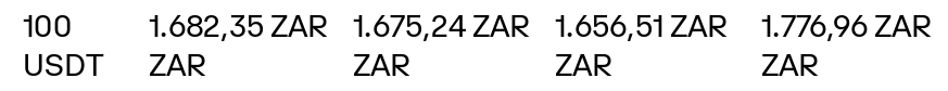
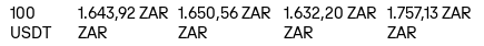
[149,5,327,44] 1.682,35 ZAR -> [78,3,168,22] 1.643,92 ZAR
[353,5,529,44] 1.675,24 ZAR -> [178,3,270,22] 1.650,56 ZAR
[555,5,726,44] 1.656,51 ZAR -> [284,3,376,22] 1.632,20 ZAR
[761,5,931,44] 1.776,96 ZAR -> [387,3,471,22] 1.757,13 ZAR

